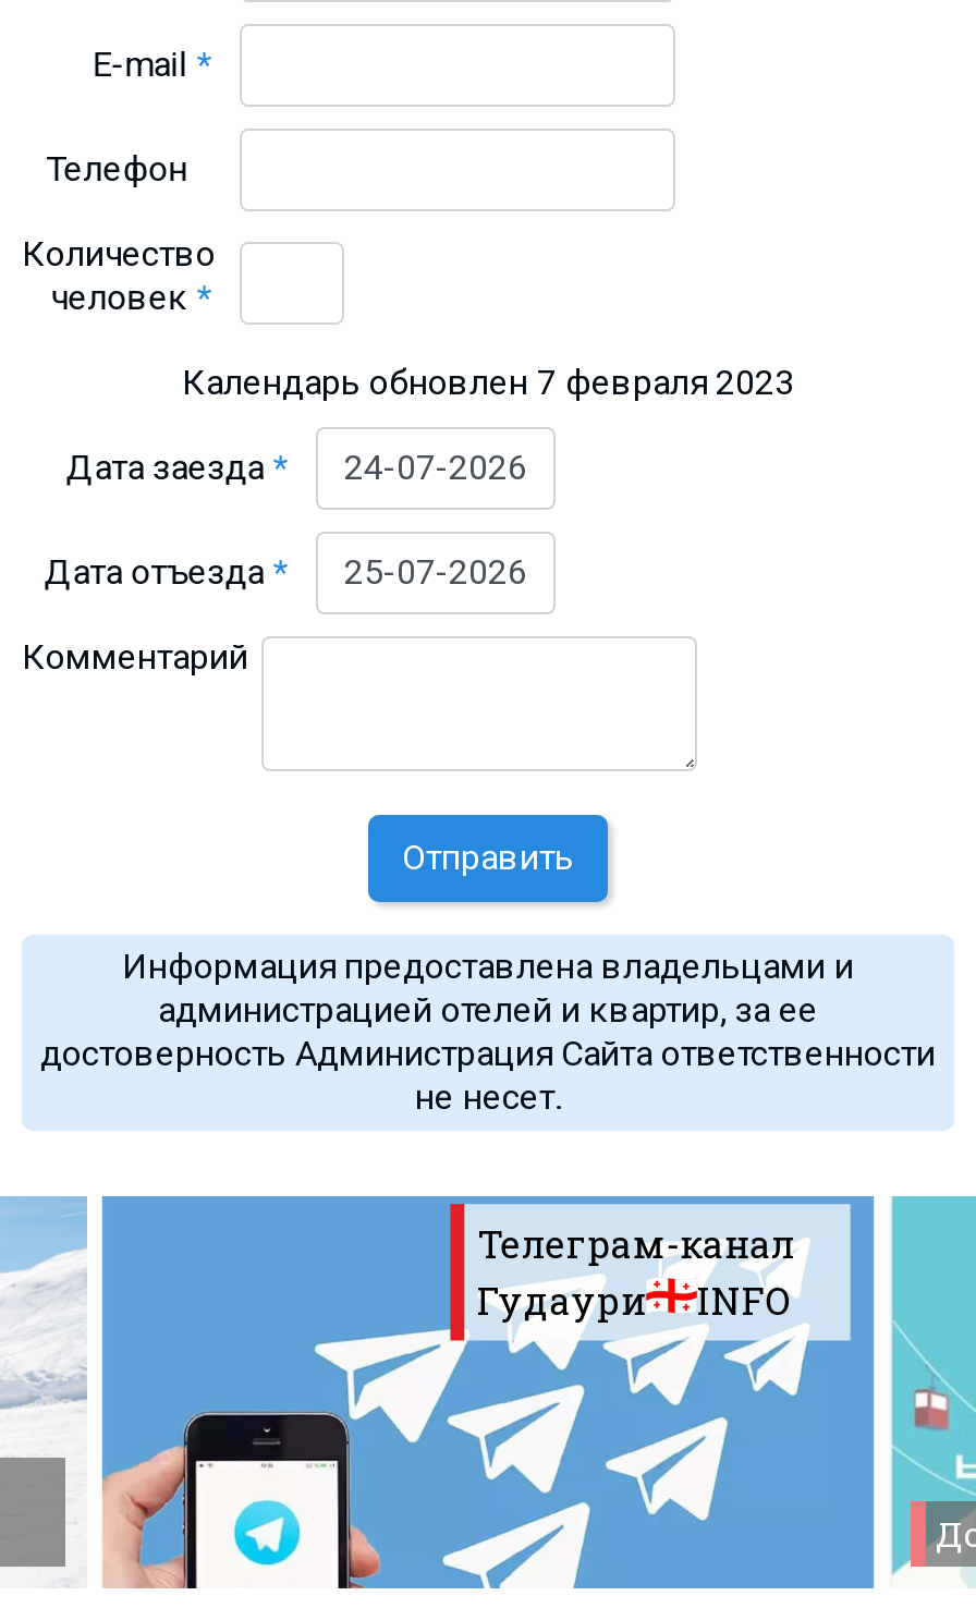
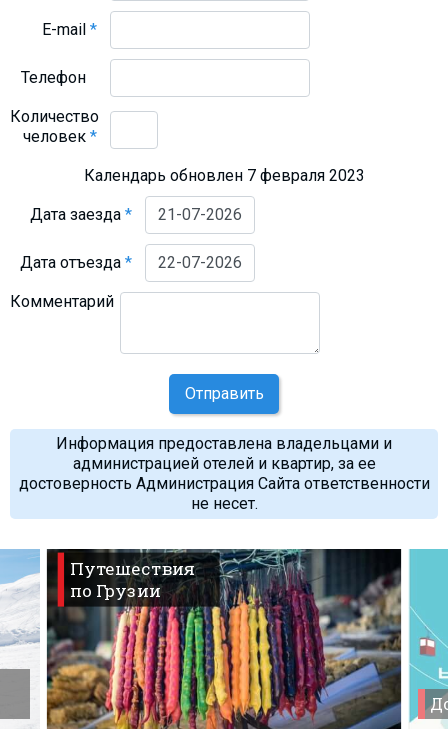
[100,1194,876,1591] [image] | Телеграм-канал | Гудаури | INFO -> [46,548,402,730] [image] | Путешествия | по Грузии

